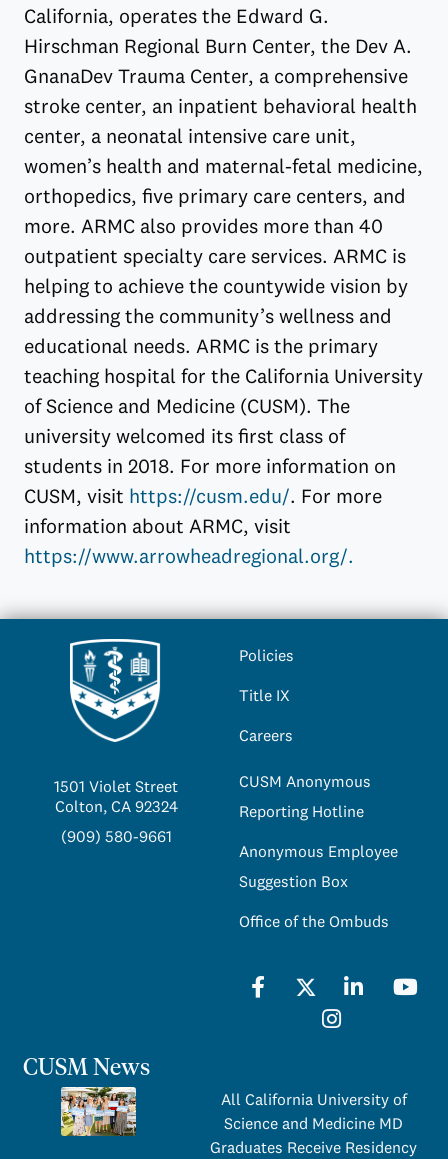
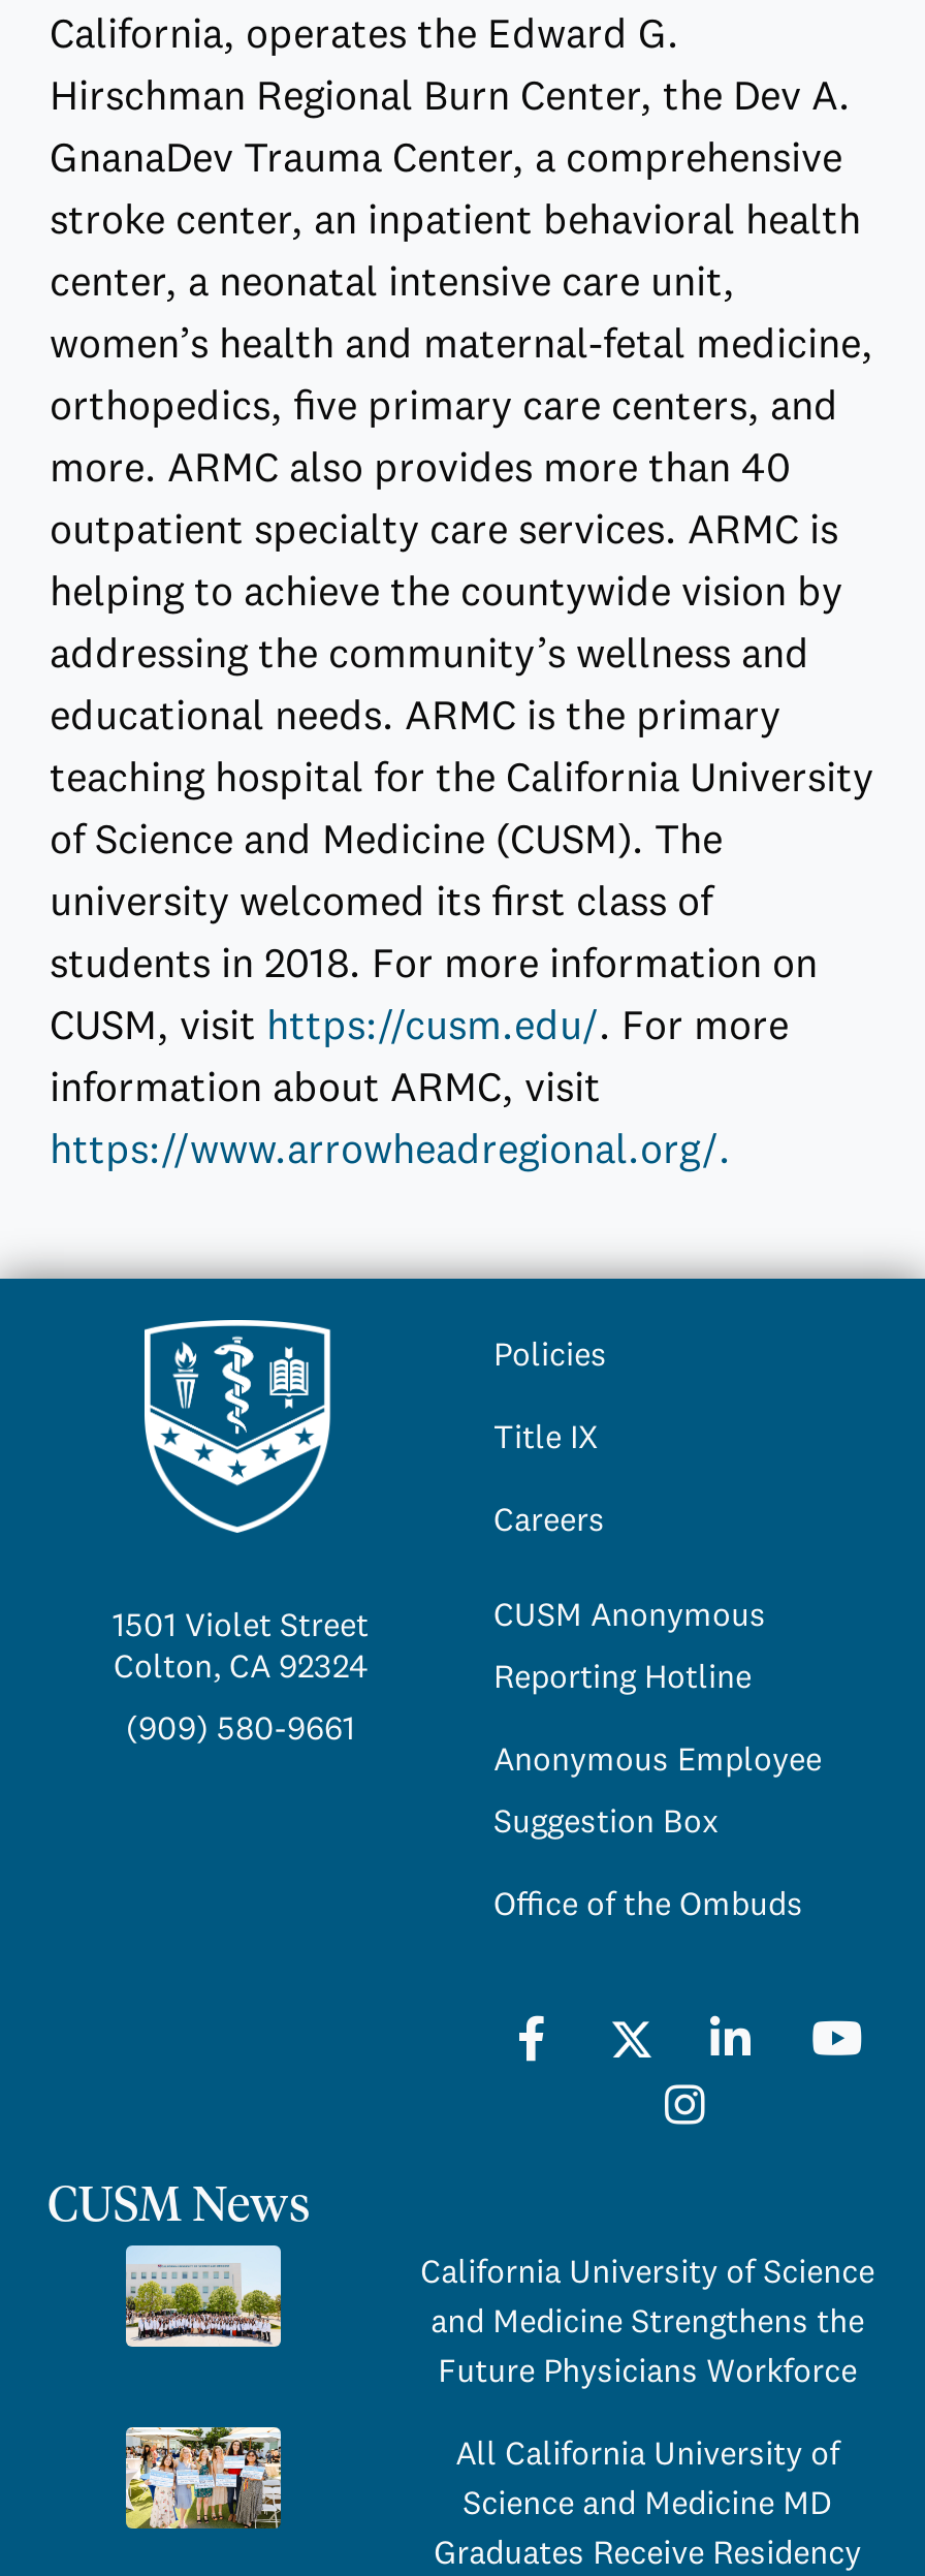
none -> [124,2243,283,2349] [image]
none -> [420,2249,875,2389] California University of Science | and Medicine Strengthens the | Future Physicians Workforce

